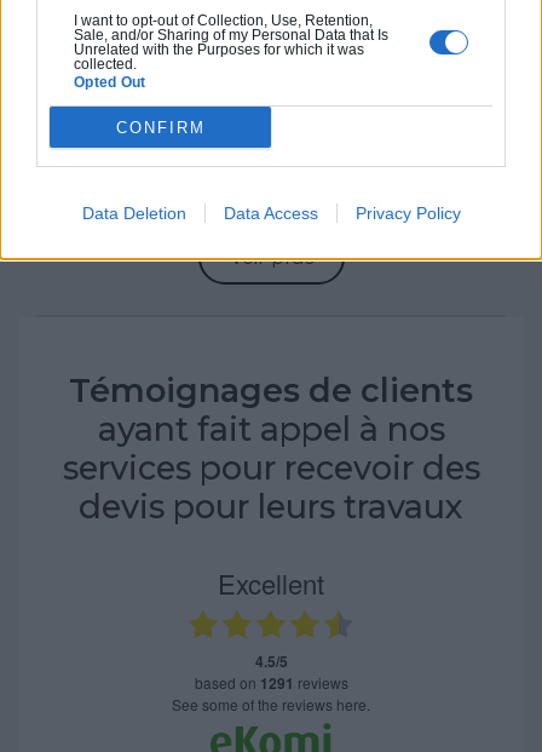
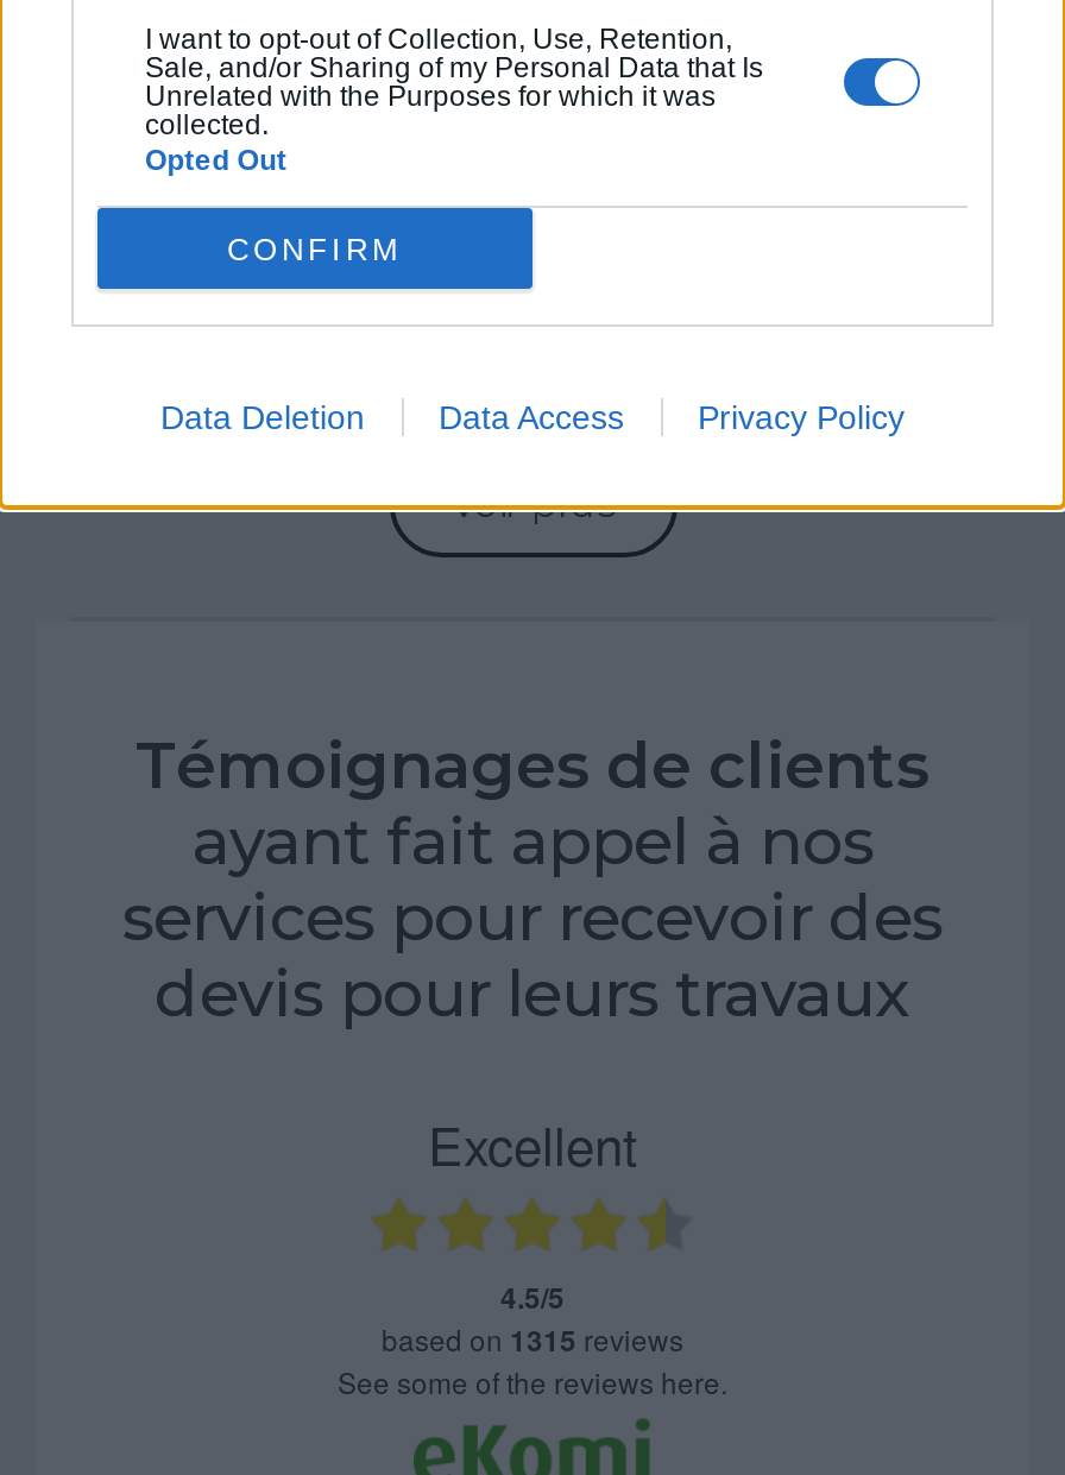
[194,672,348,694] based on 1291 reviews -> [382,1318,683,1361] based on 1315 reviews

